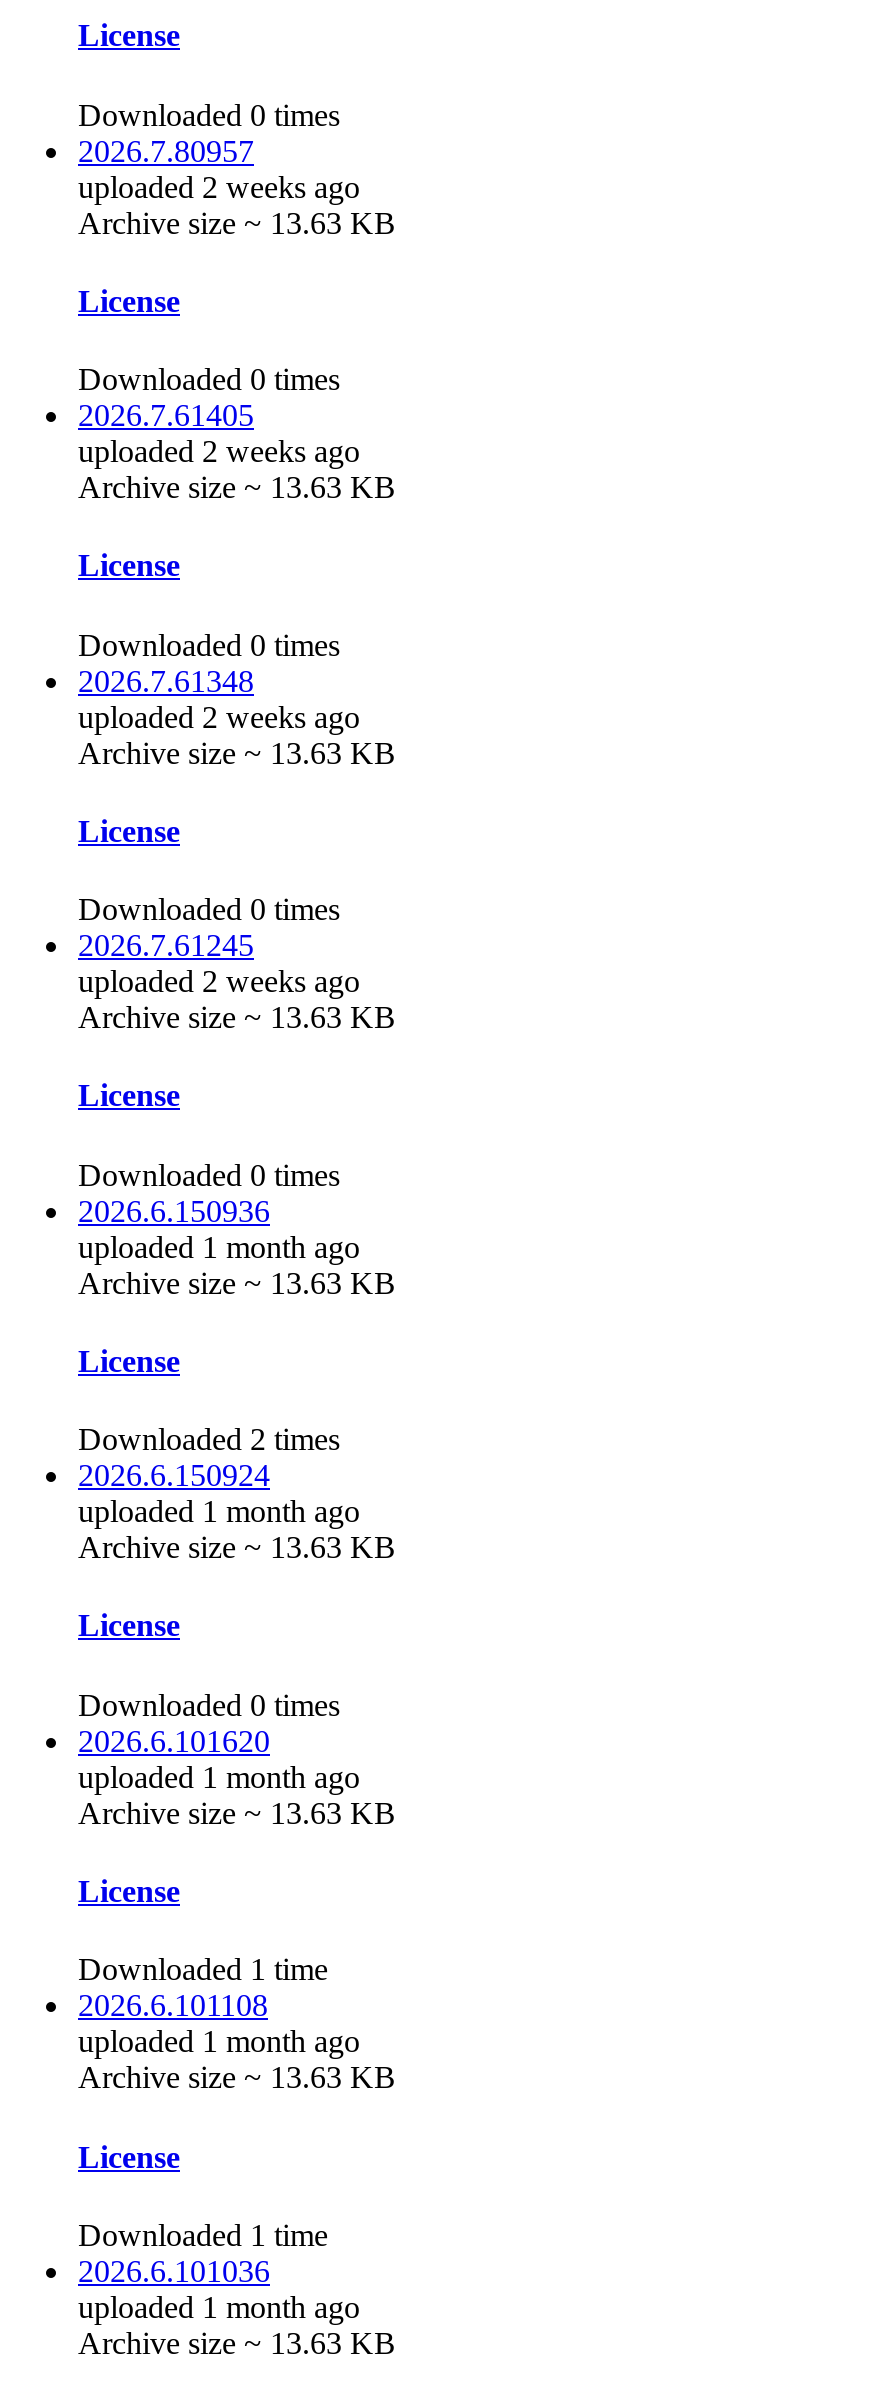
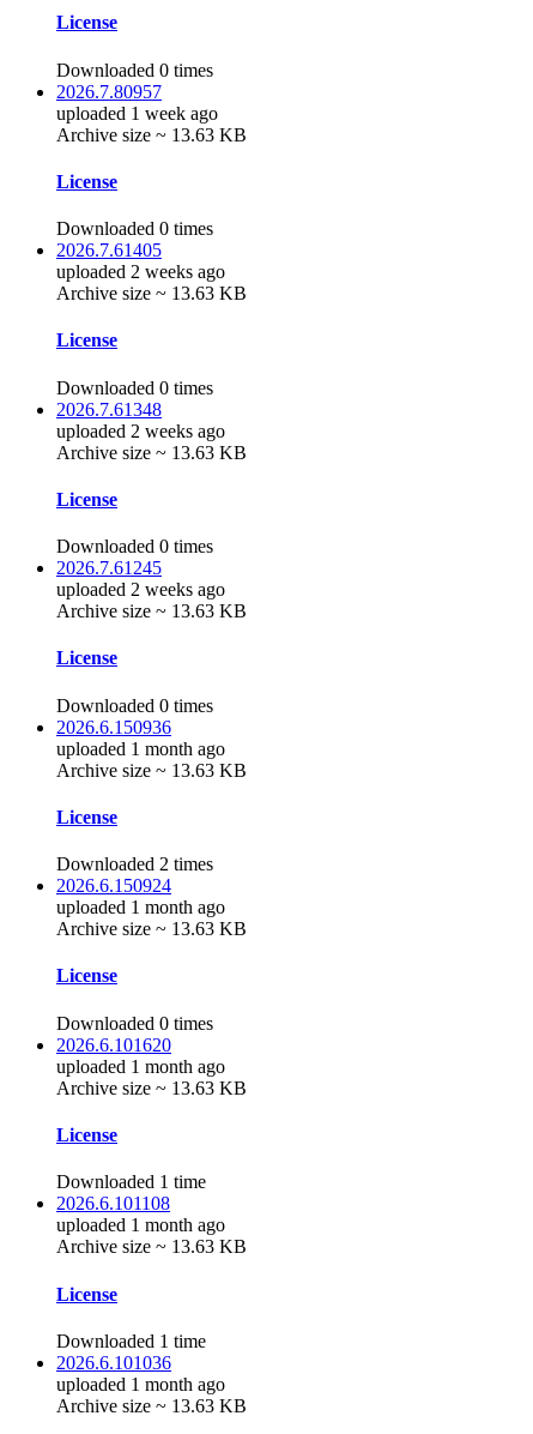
[78,169,360,203] uploaded 2 weeks ago -> [56,103,218,123] uploaded 1 week ago

